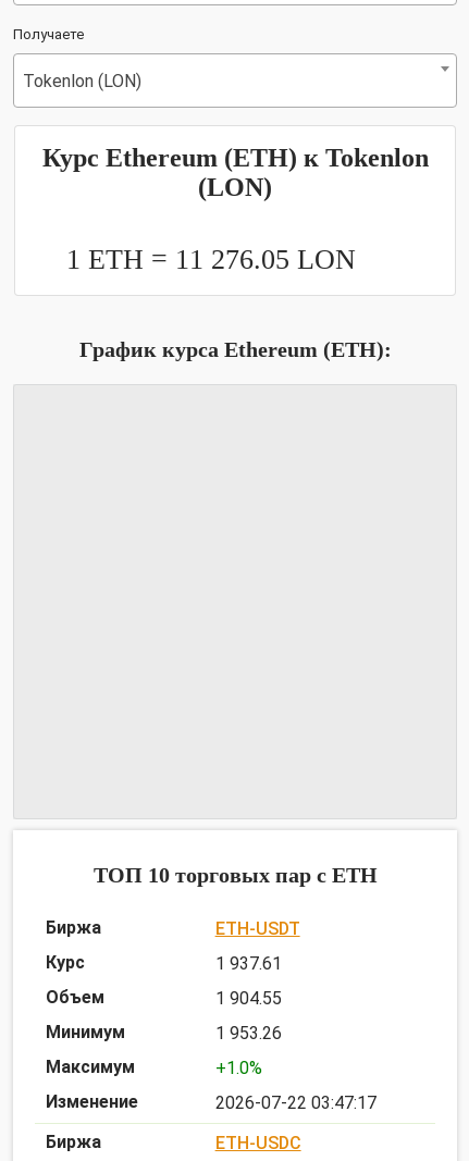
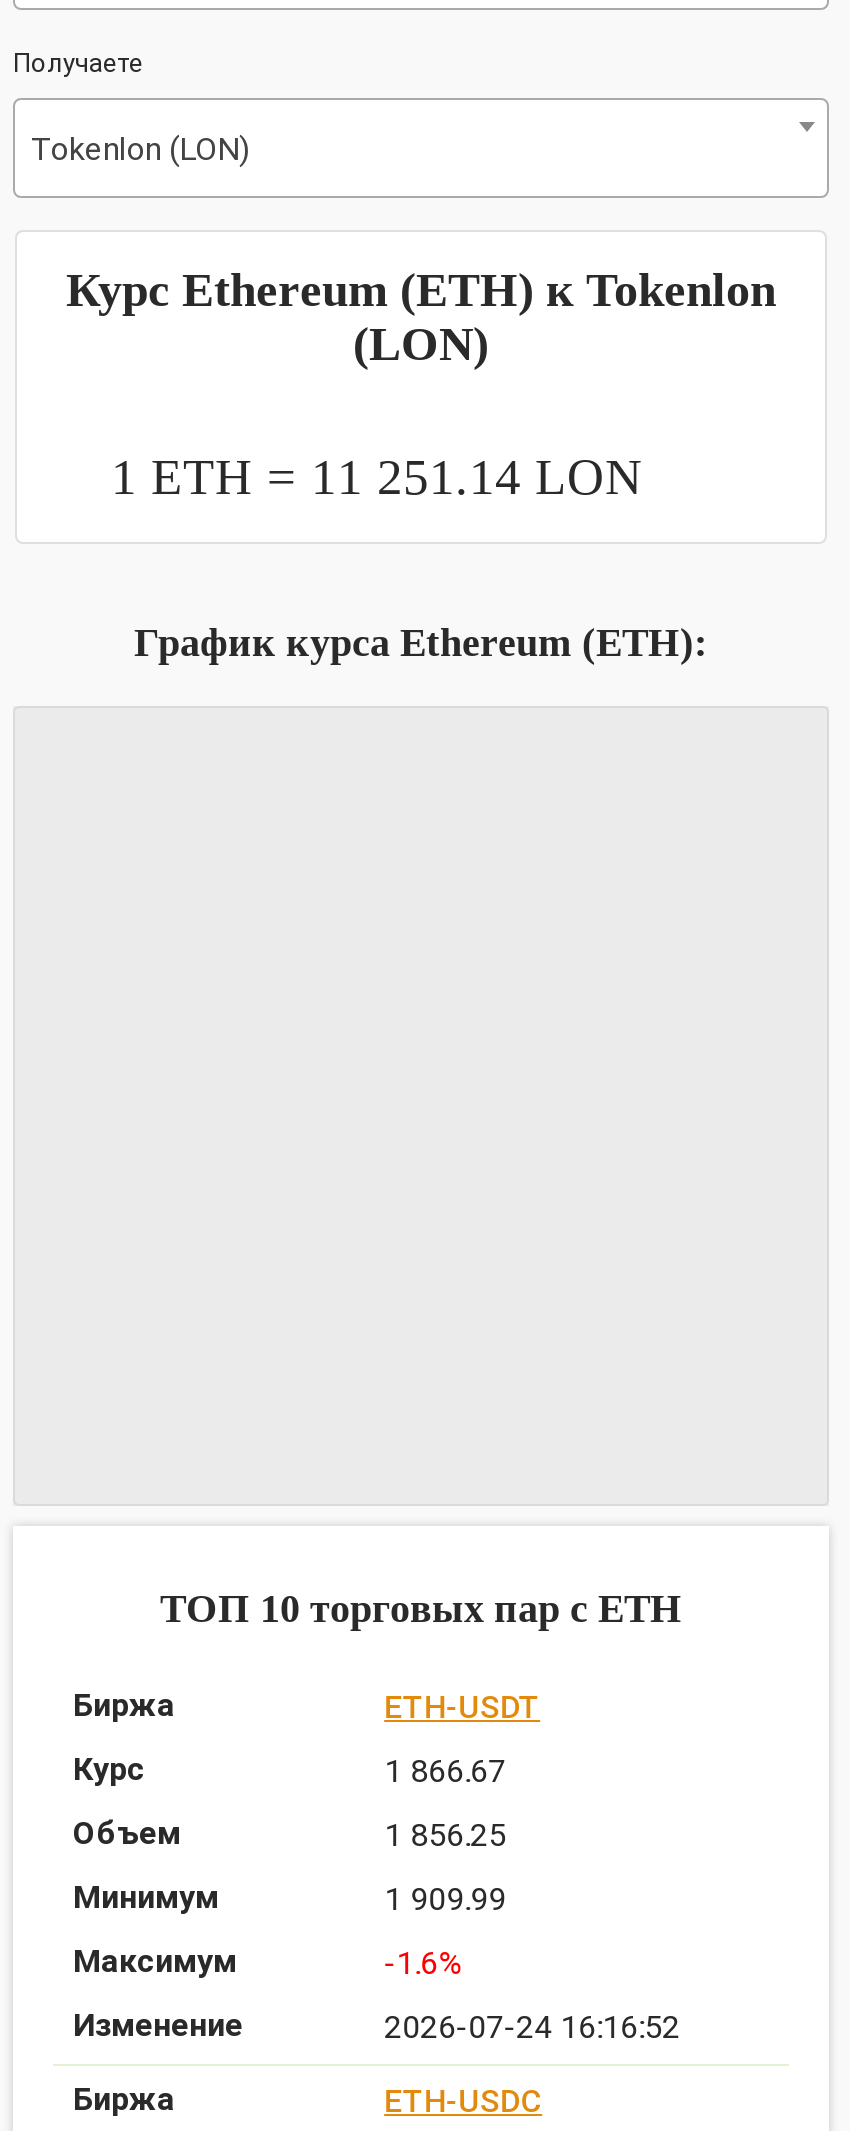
[66,244,356,275] 1 ETH = 11 276.05 LON -> [111,448,643,506] 1 ETH = 11 251.14 LON
[215,953,281,974] 1 937.61 -> [384,1752,506,1790] 1 866.67
[215,988,281,1009] 1 904.55 -> [384,1816,506,1854] 1 856.25
[215,1023,281,1043] 1 953.26 -> [384,1880,506,1918] 1 909.99
[215,1058,262,1078] +1.0% -> [384,1944,462,1982] -1.6%
[215,1092,376,1113] 2026-07-22 03:47:17 -> [384,2008,680,2046] 2026-07-24 16:16:52

